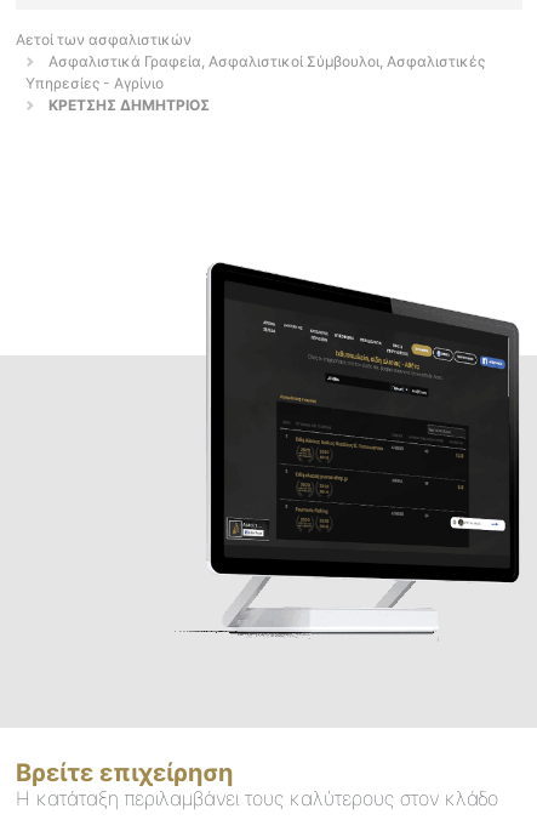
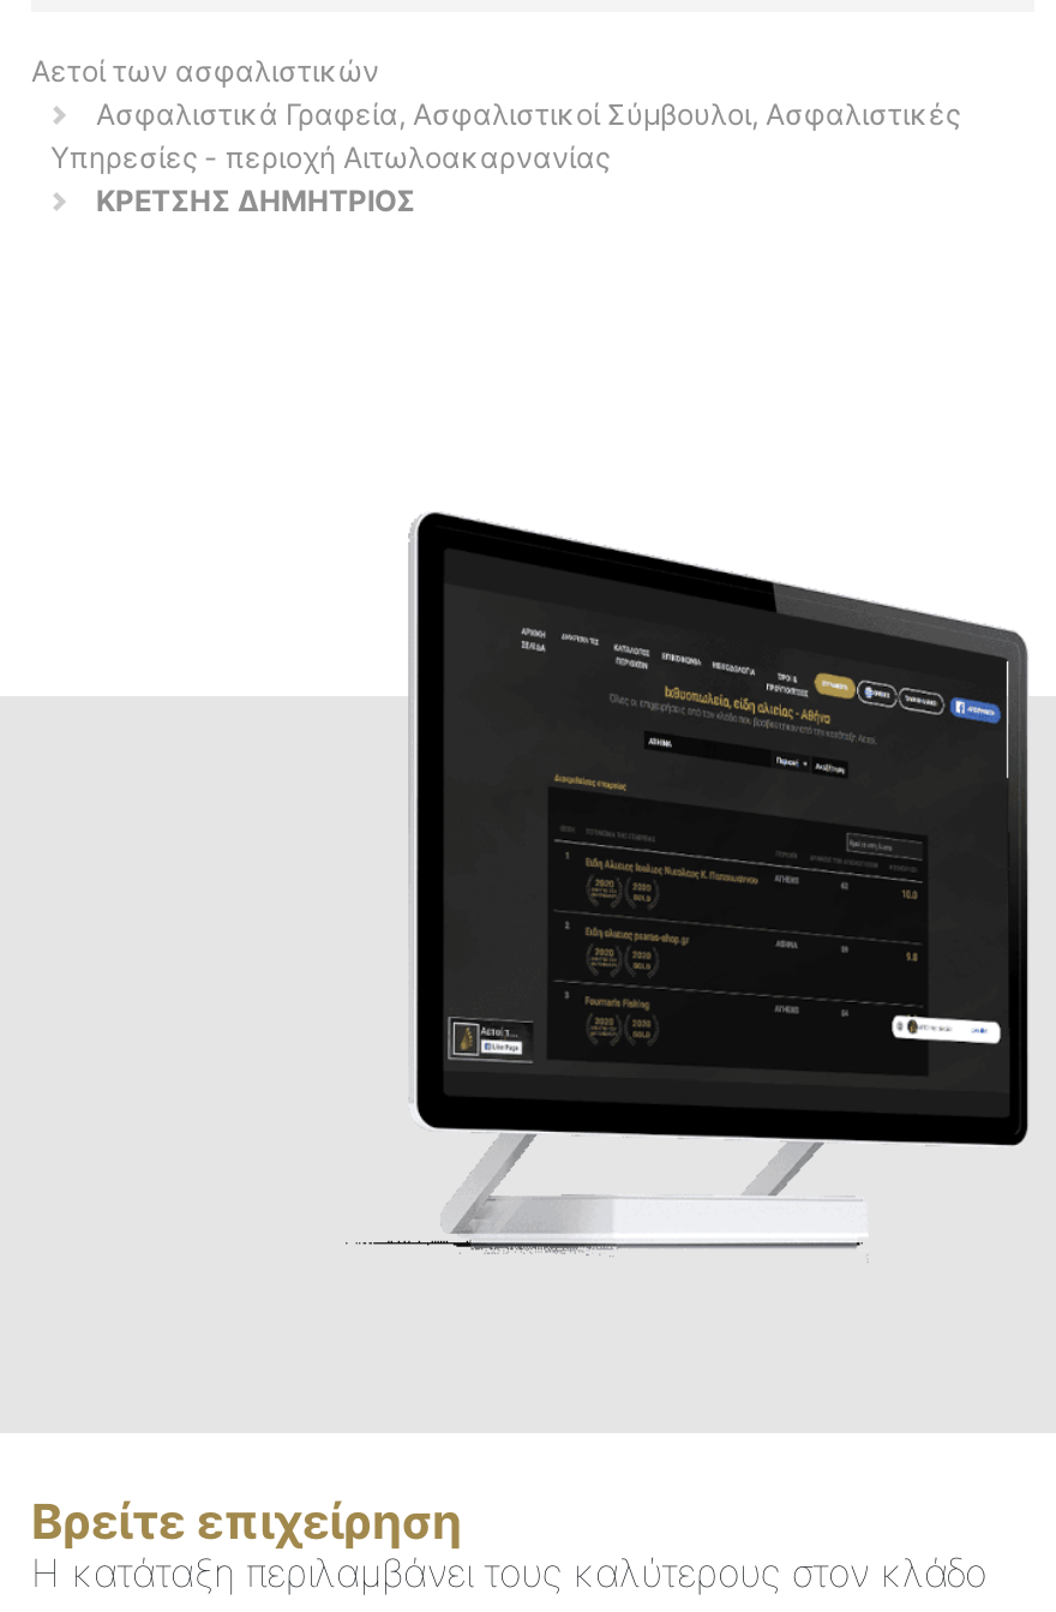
[25,74,164,92] Υπηρεσίες - Αγρίνιο -> [50,139,610,175] Υπηρεσίες - περιοχή Αιτωλοακαρνανίας

